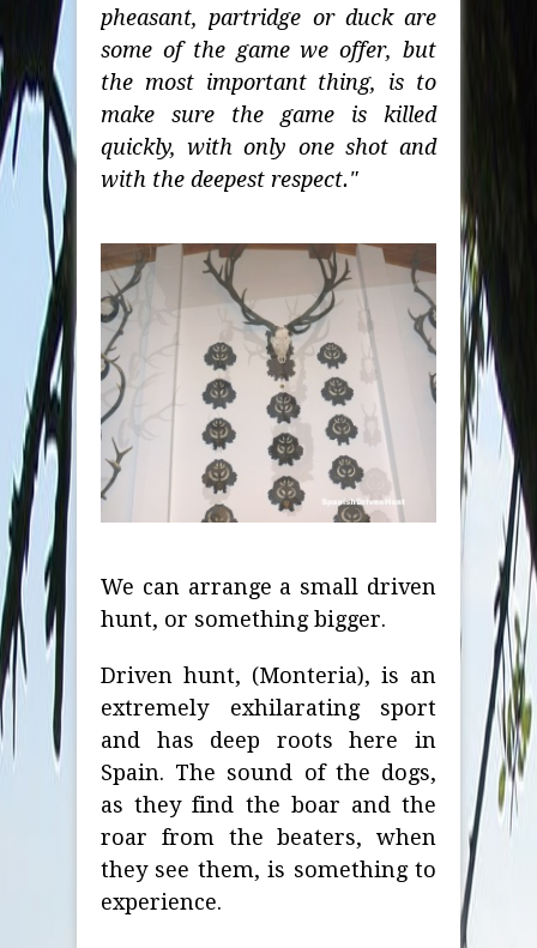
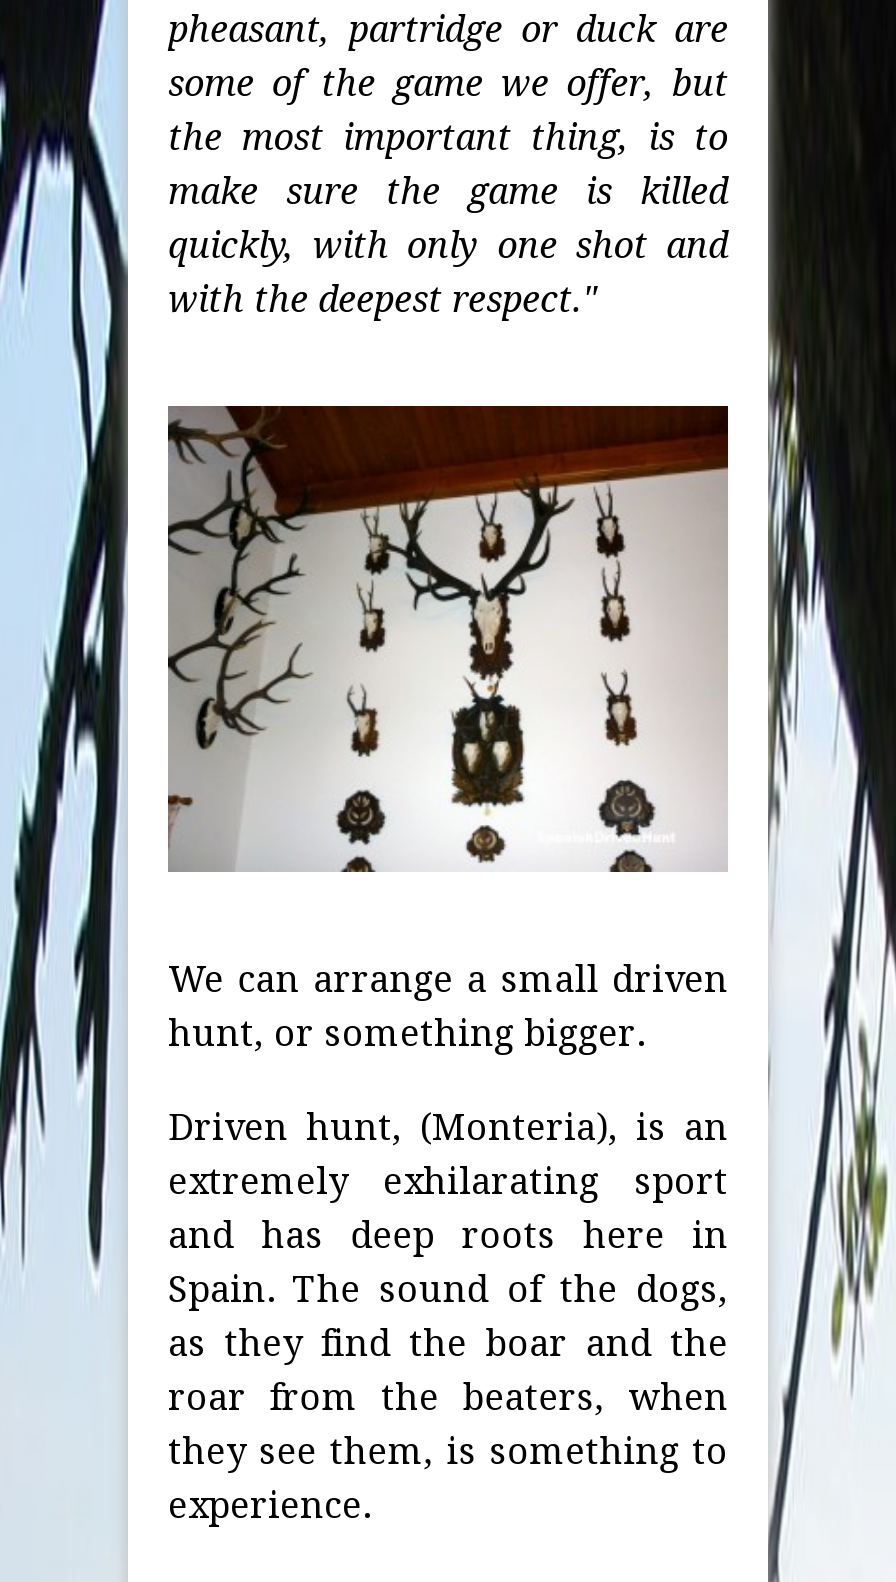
[101,242,436,524] [image] -> [168,406,728,874] [image]

